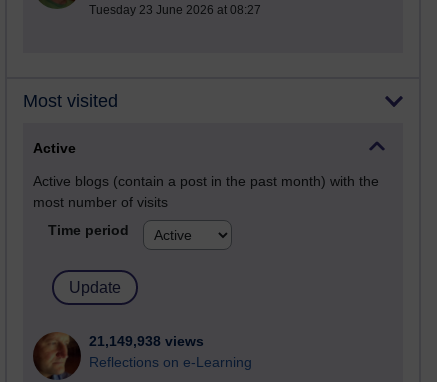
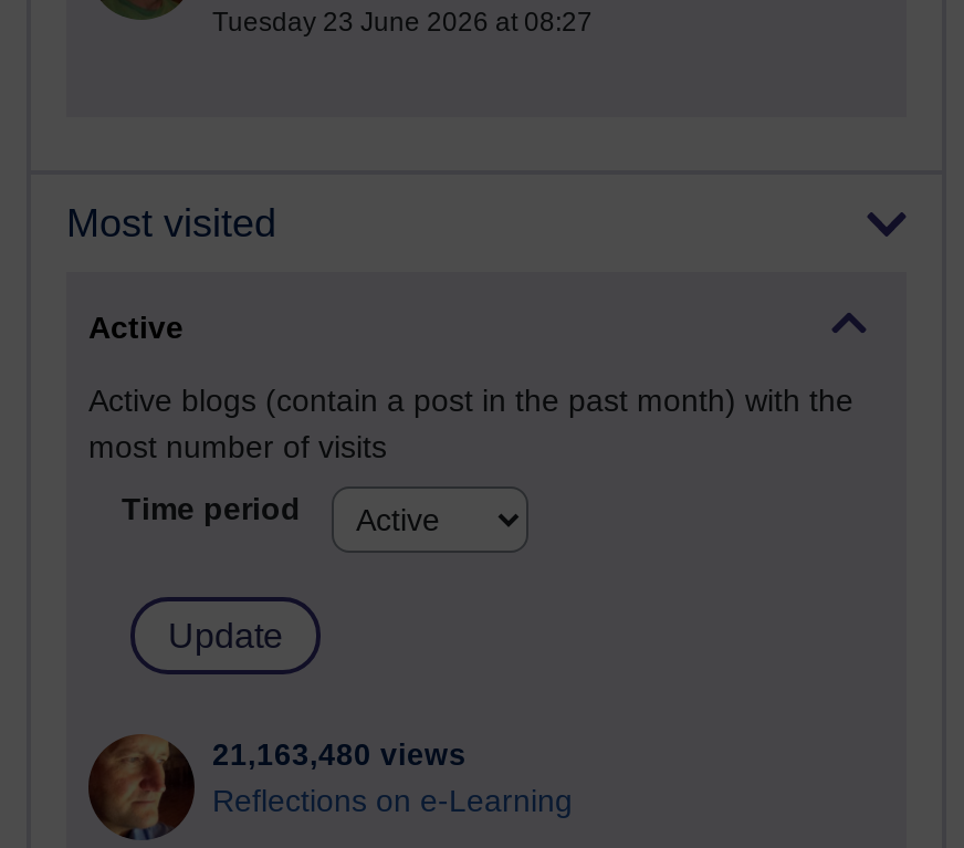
[89,334,204,349] 21,149,938 views -> [212,739,467,772] 21,163,480 views

